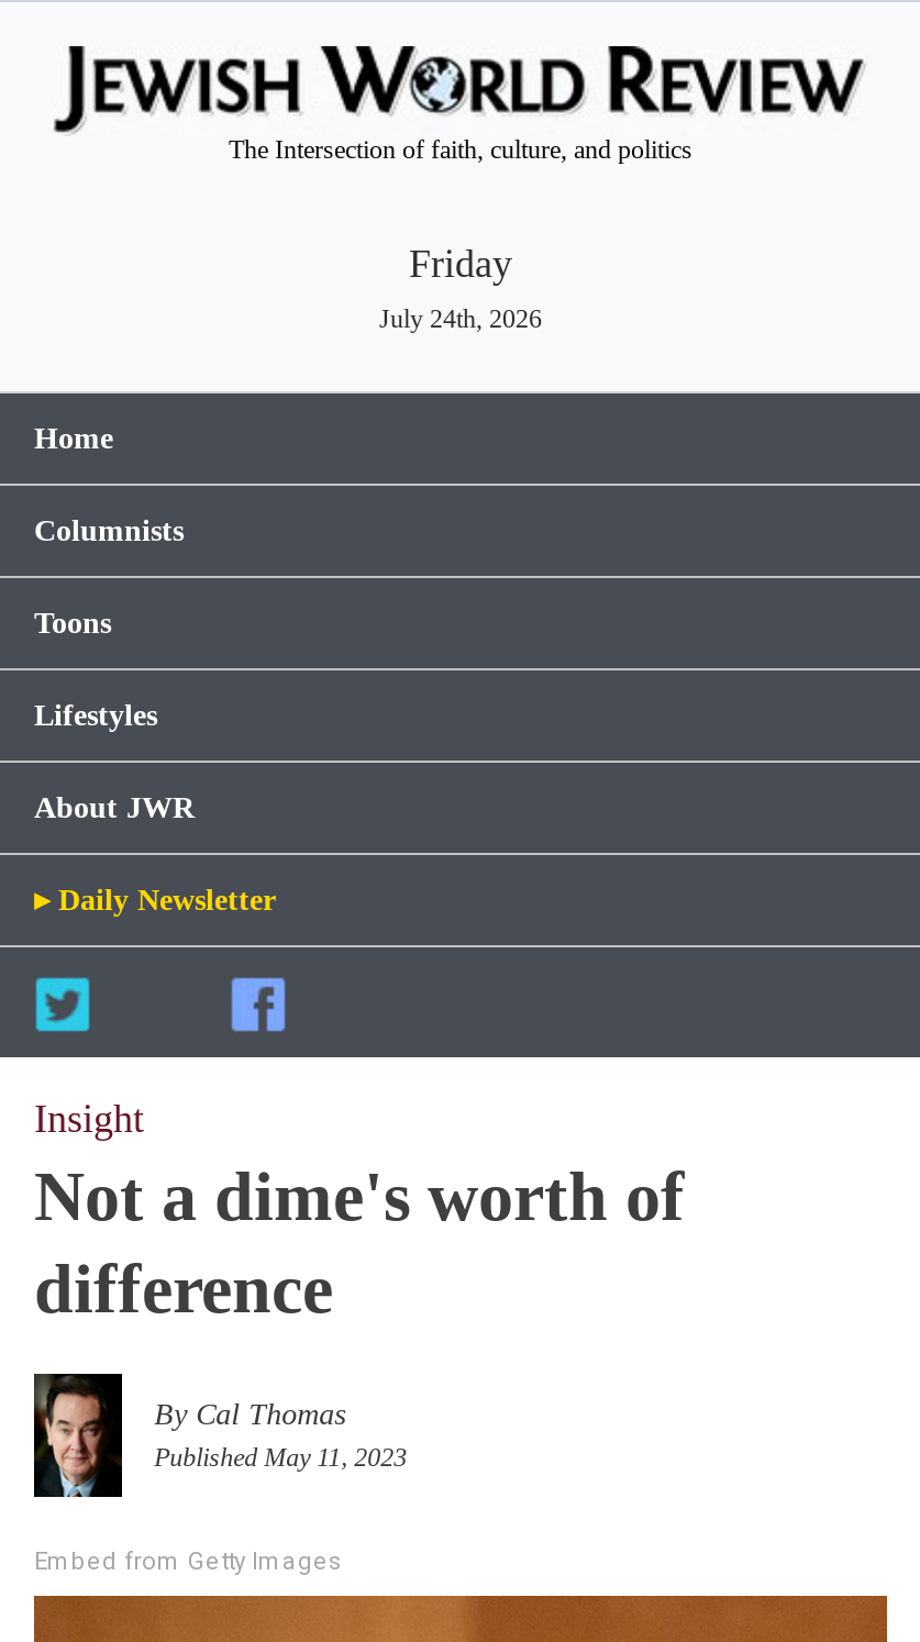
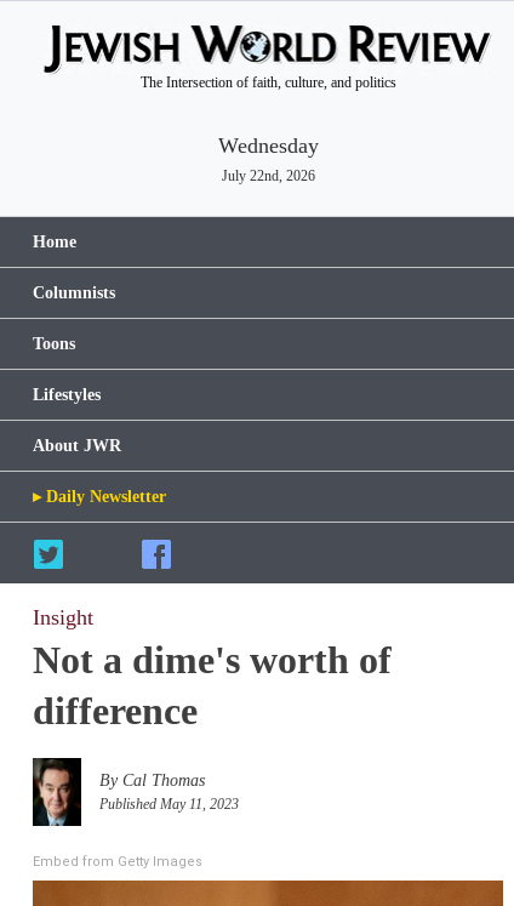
[379,242,542,334] Friday | July 24th, 2026 -> [218,133,318,184] Wednesday | July 22nd, 2026

